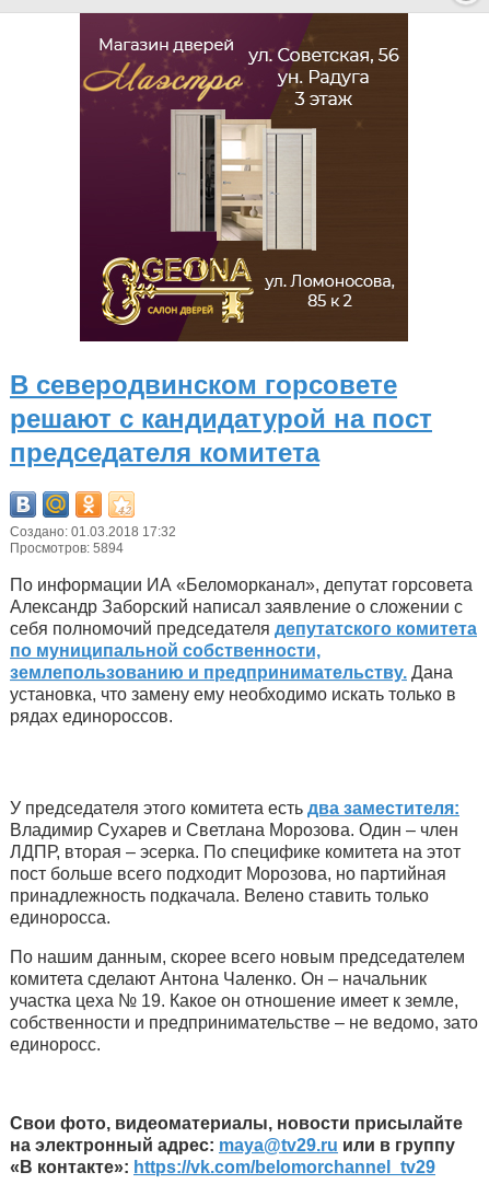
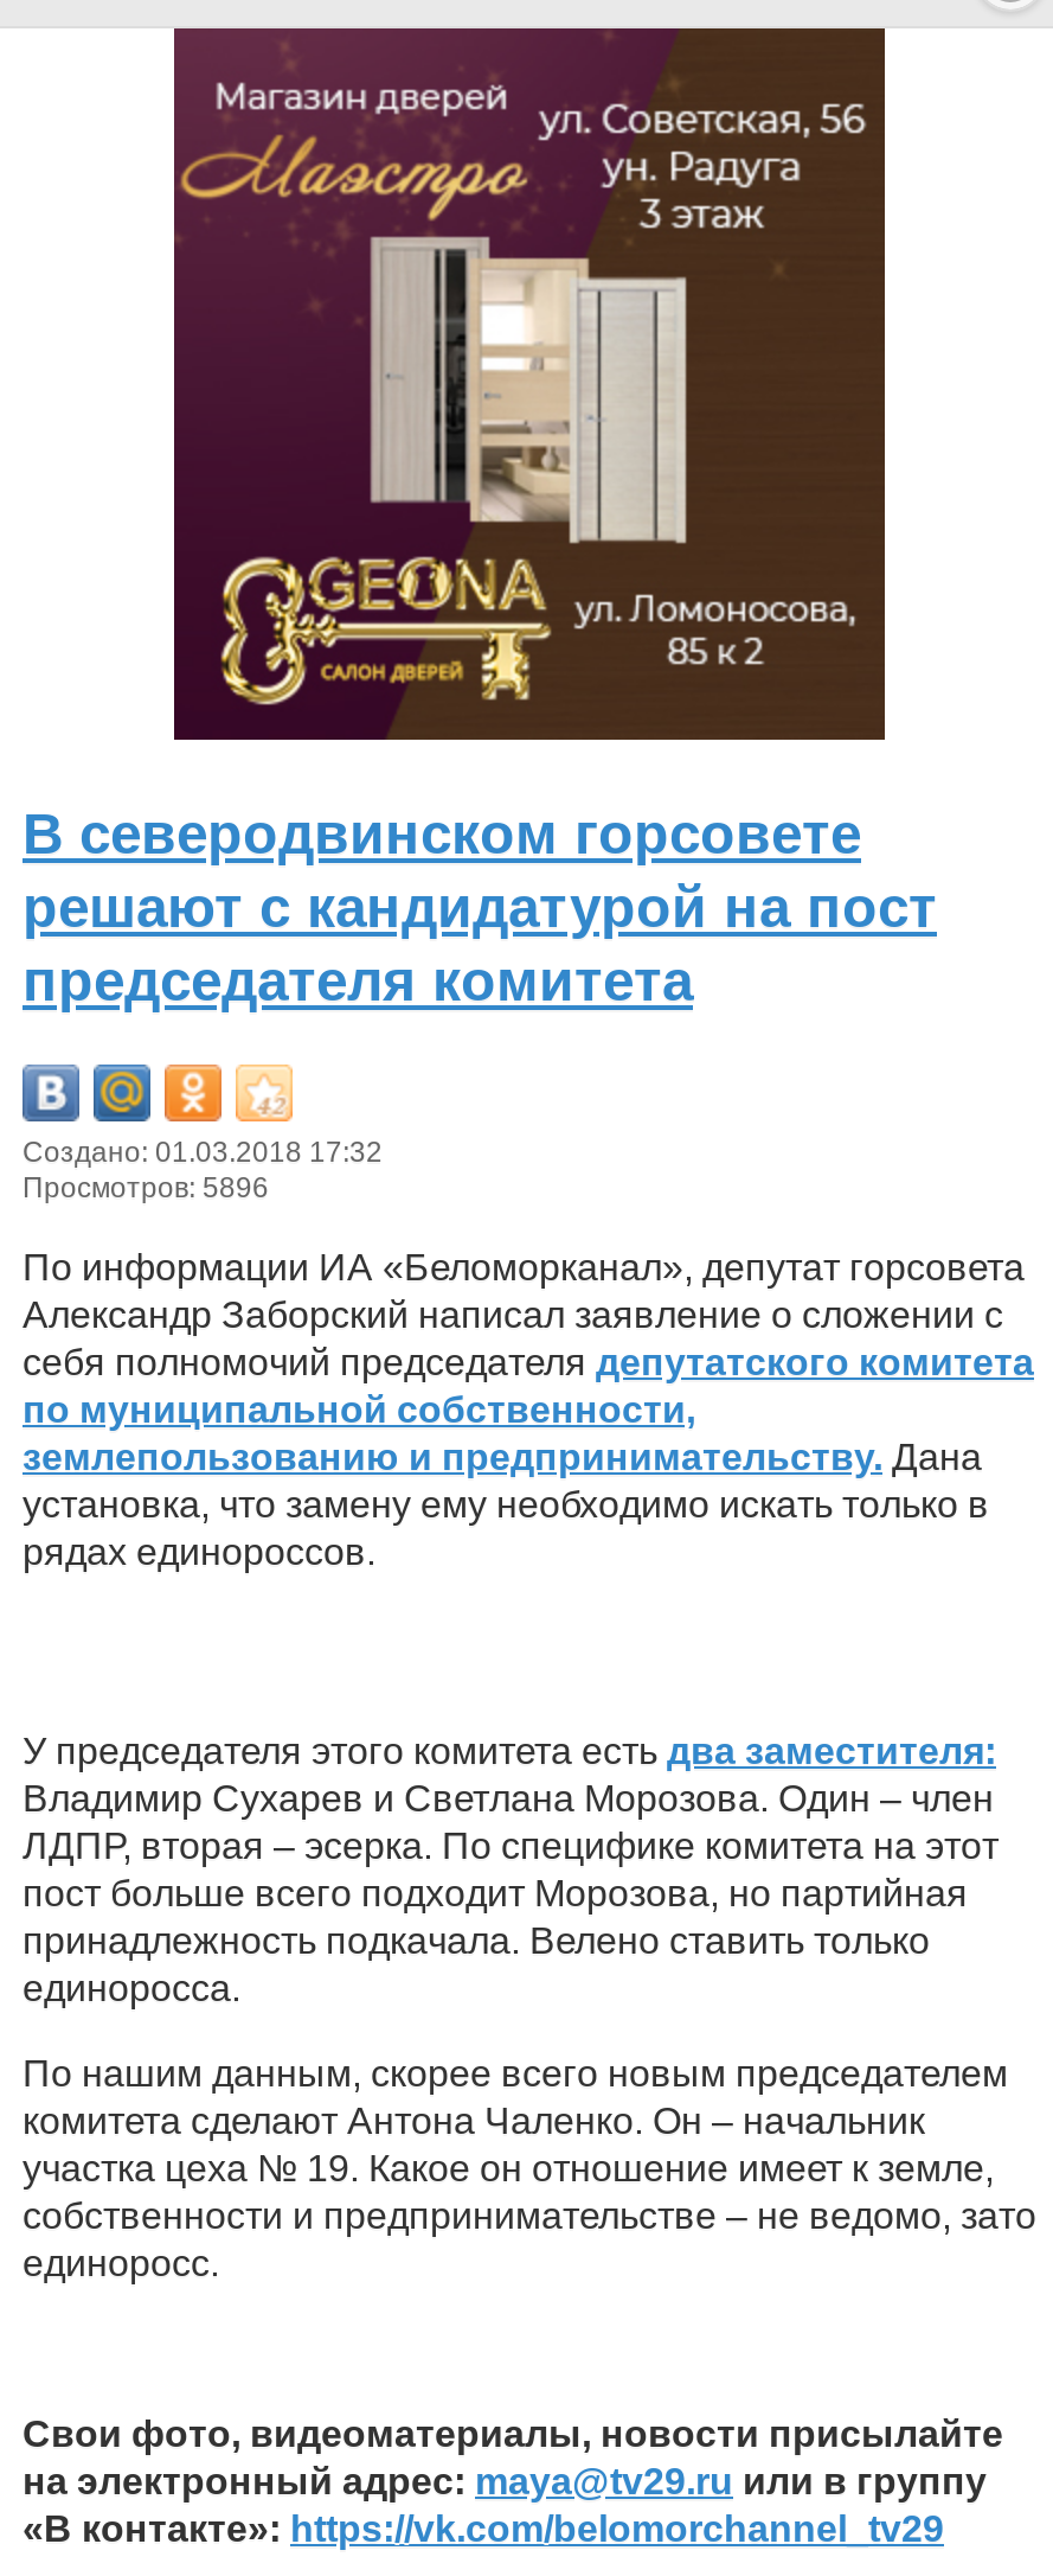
[10,541,124,556] Просмотров: 5894 -> [23,1172,269,1205] Просмотров: 5896

